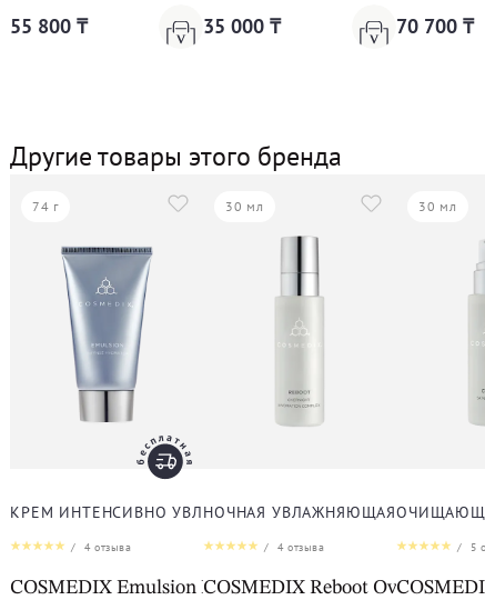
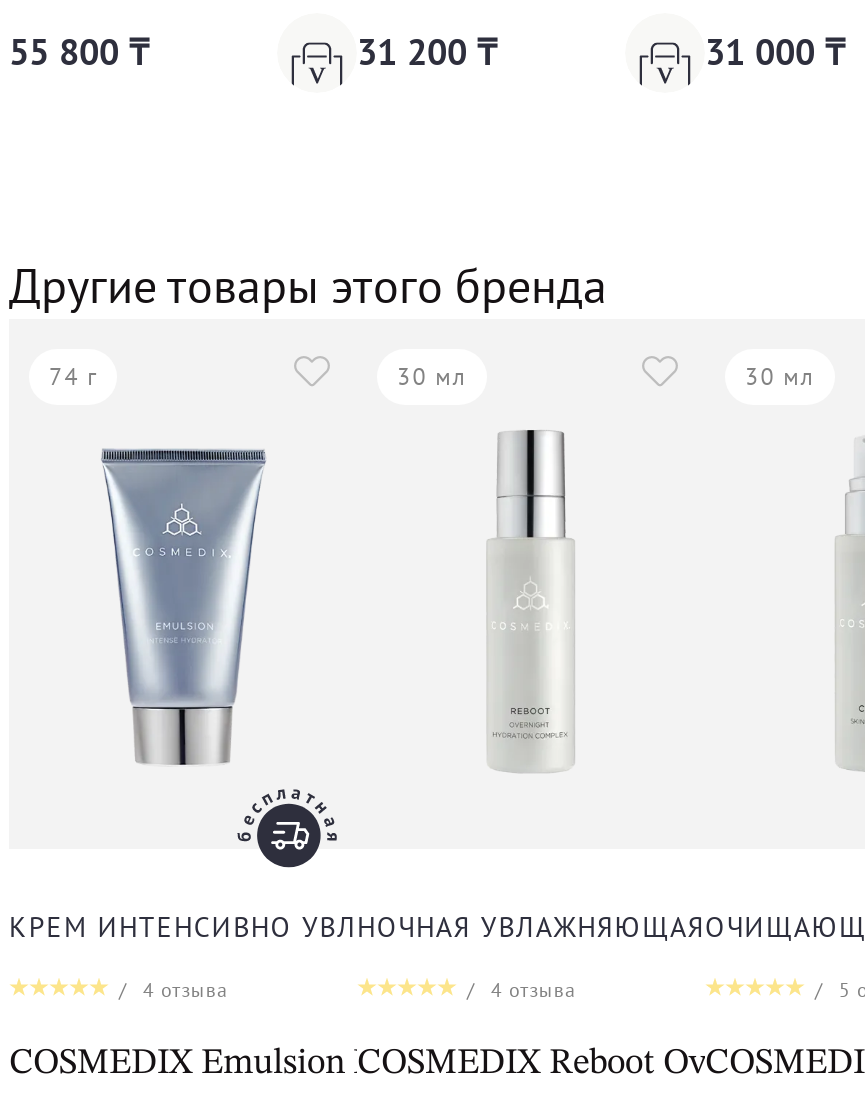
[203,13,281,39] 35 000 ₸ -> [357,29,497,75] 31 200 ₸
[396,13,474,39] 70 700 ₸ -> [705,29,845,75] 31 000 ₸

